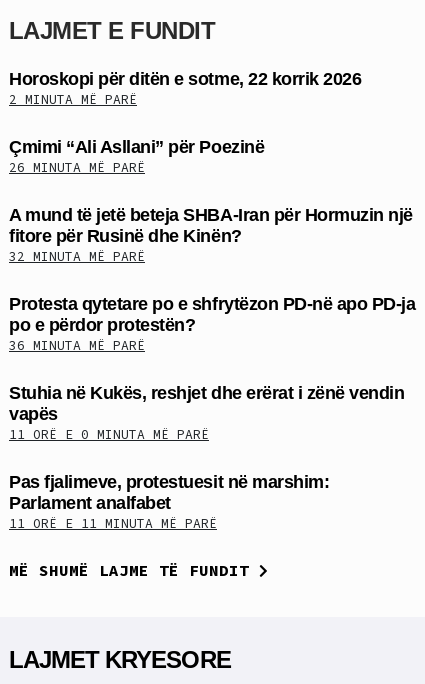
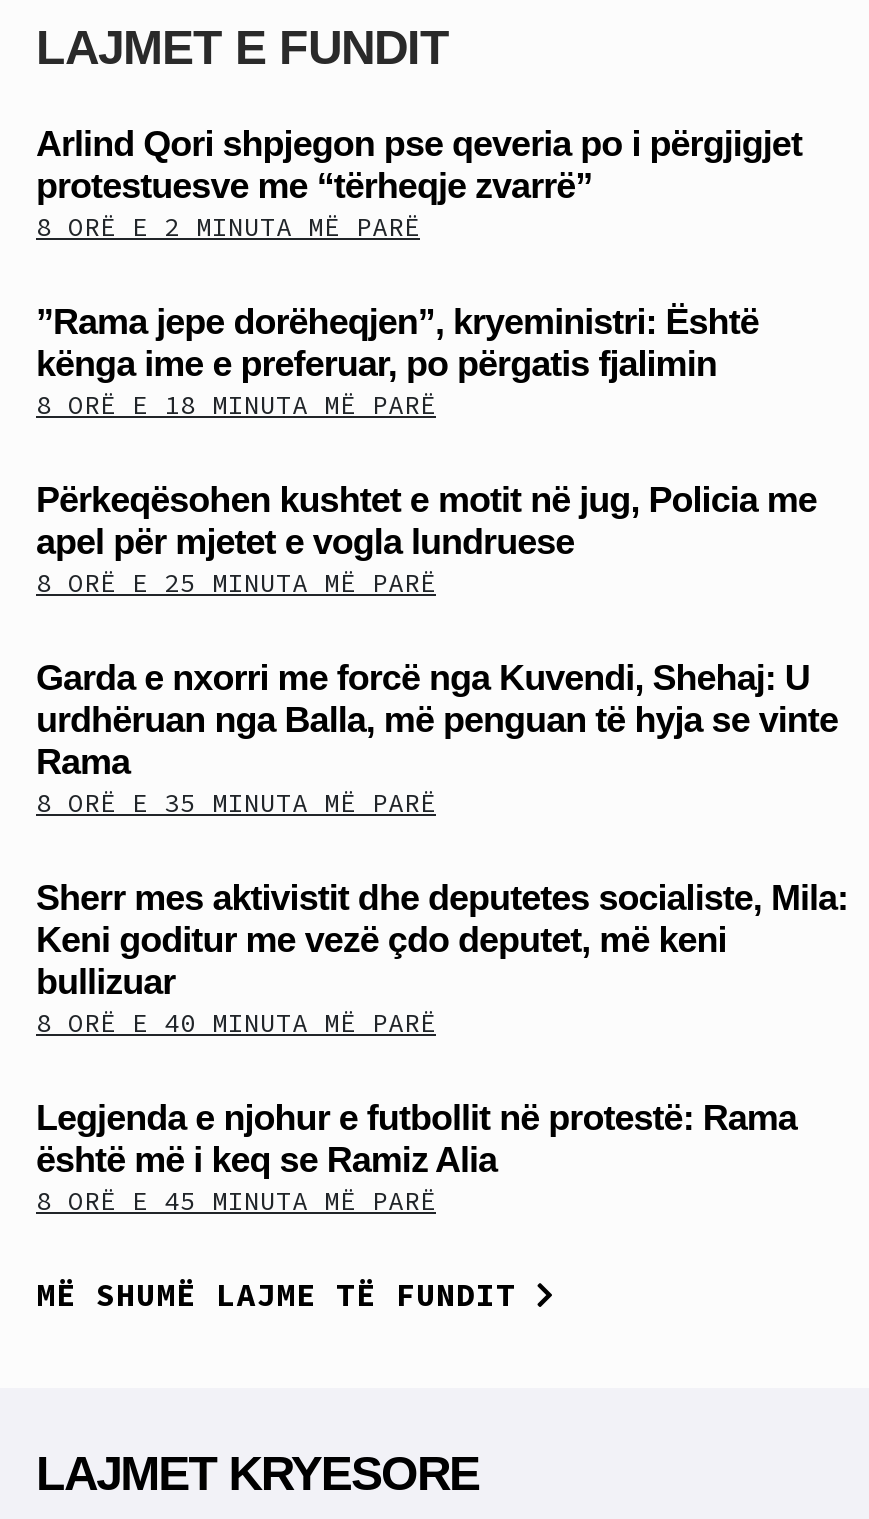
[9,69,361,108] Horoskopi për ditën e sotme, 22 korrik 2026 | 2 MINUTA MË PARË -> [36,125,802,245] Arlind Qori shpjegon pse qeveria po i përgjigjet | protestuesve me “tërheqje zvarrë” | 8 ORË E 2 MINUTA MË PARË
[9,137,264,176] Çmimi “Ali Asllani” për Poezinë | 26 MINUTA MË PARË -> [36,303,759,423] ”Rama jepe dorëheqjen”, kryeministri: Është | kënga ime e preferuar, po përgatis fjalimin | 8 ORË E 18 MINUTA MË PARË
[9,205,413,265] A mund të jetë beteja SHBA-Iran për Hormuzin një | fitore për Rusinë dhe Kinën? | 32 MINUTA MË PARË -> [36,481,817,601] Përkeqësohen kushtet e motit në jug, Policia me | apel për mjetet e vogla lundruese | 8 ORË E 25 MINUTA MË PARË
[9,294,415,354] Protesta qytetare po e shfrytëzon PD-në apo PD-ja | po e përdor protestën? | 36 MINUTA MË PARË -> [36,659,838,821] Garda e nxorri me forcë nga Kuvendi, Shehaj: U | urdhëruan nga Balla, më penguan të hyja se vinte | Rama | 8 ORË E 35 MINUTA MË PARË
[9,383,404,443] Stuhia në Kukës, reshjet dhe erërat i zënë vendin | vapës | 11 ORË E 0 MINUTA MË PARË -> [36,879,848,1041] Sherr mes aktivistit dhe deputetes socialiste, Mila: | Keni goditur me vezë çdo deputet, më keni | bullizuar | 8 ORË E 40 MINUTA MË PARË
[9,472,329,532] Pas fjalimeve, protestuesit në marshim: | Parlament analfabet | 11 ORË E 11 MINUTA MË PARË -> [36,1099,797,1219] Legjenda e njohur e futbollit në protestë: Rama | është më i keq se Ramiz Alia | 8 ORË E 45 MINUTA MË PARË

